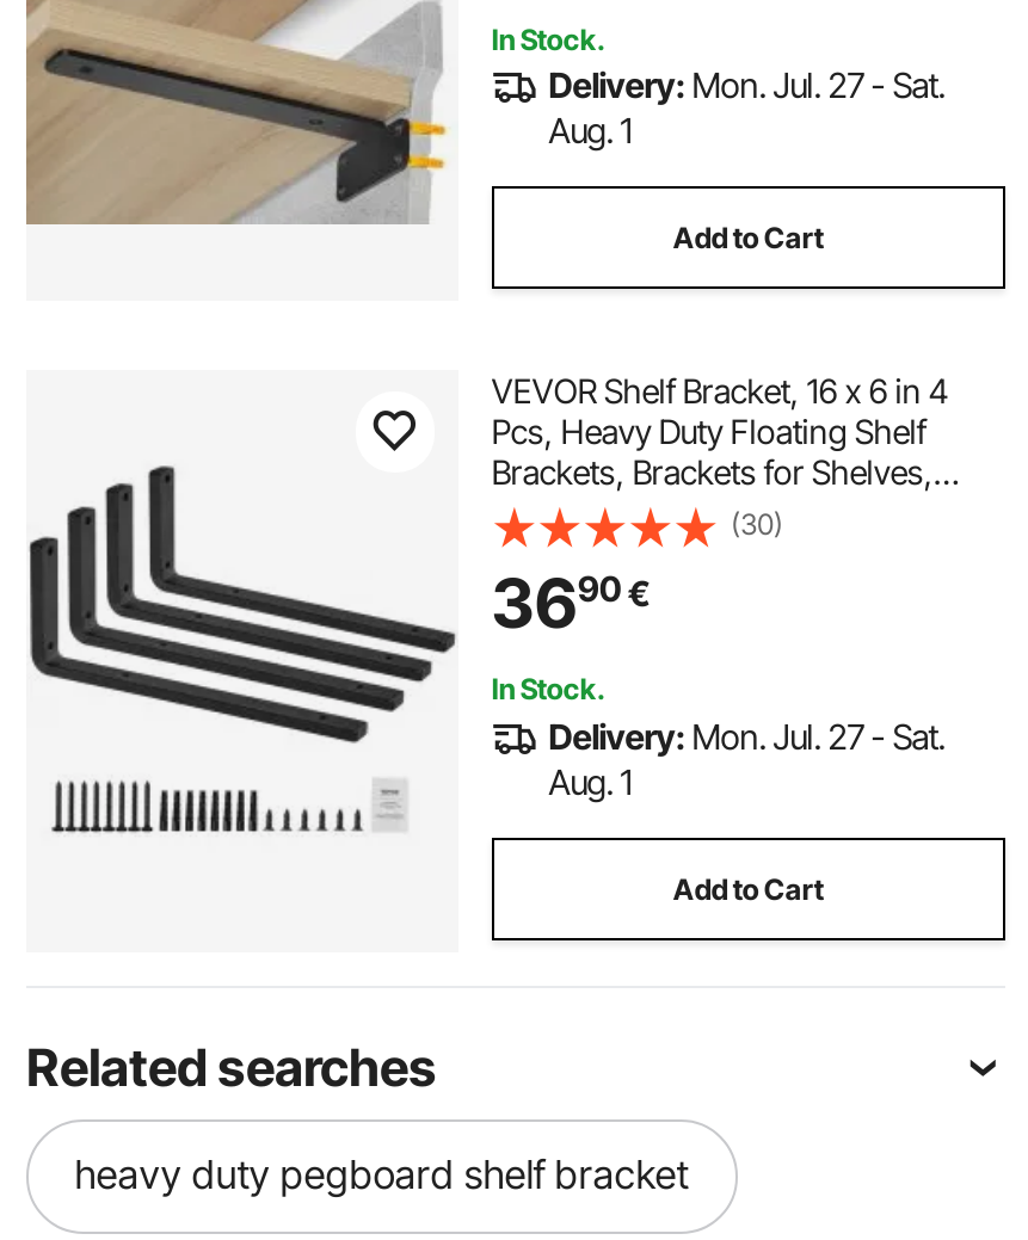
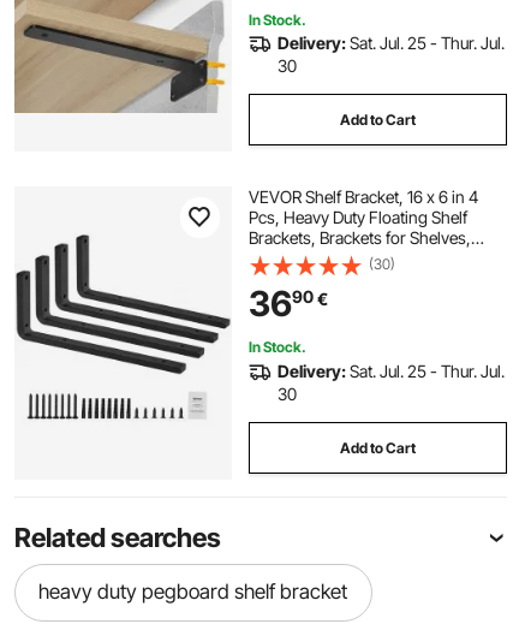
[549,65,945,151] Delivery: Mon. Jul. 27 - Sat. | Aug. 1 -> [277,33,504,76] Delivery: Sat. Jul. 25 - Thur. Jul. | 30
[549,716,945,802] Delivery: Mon. Jul. 27 - Sat. | Aug. 1 -> [277,360,504,404] Delivery: Sat. Jul. 25 - Thur. Jul. | 30

